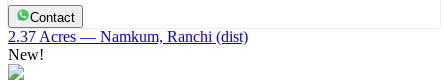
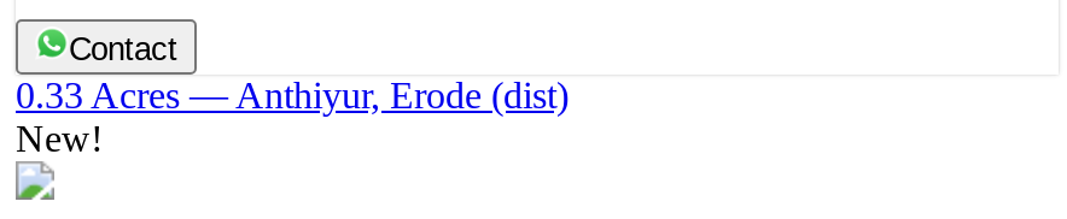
[8,28,248,45] 2.37 Acres— Namkum, Ranchi (dist) -> [16,76,569,116] 0.33 Acres— Anthiyur, Erode (dist)

